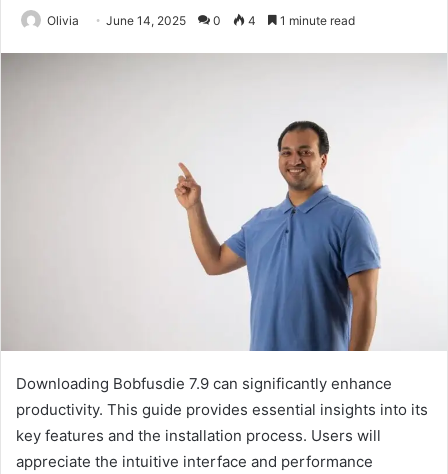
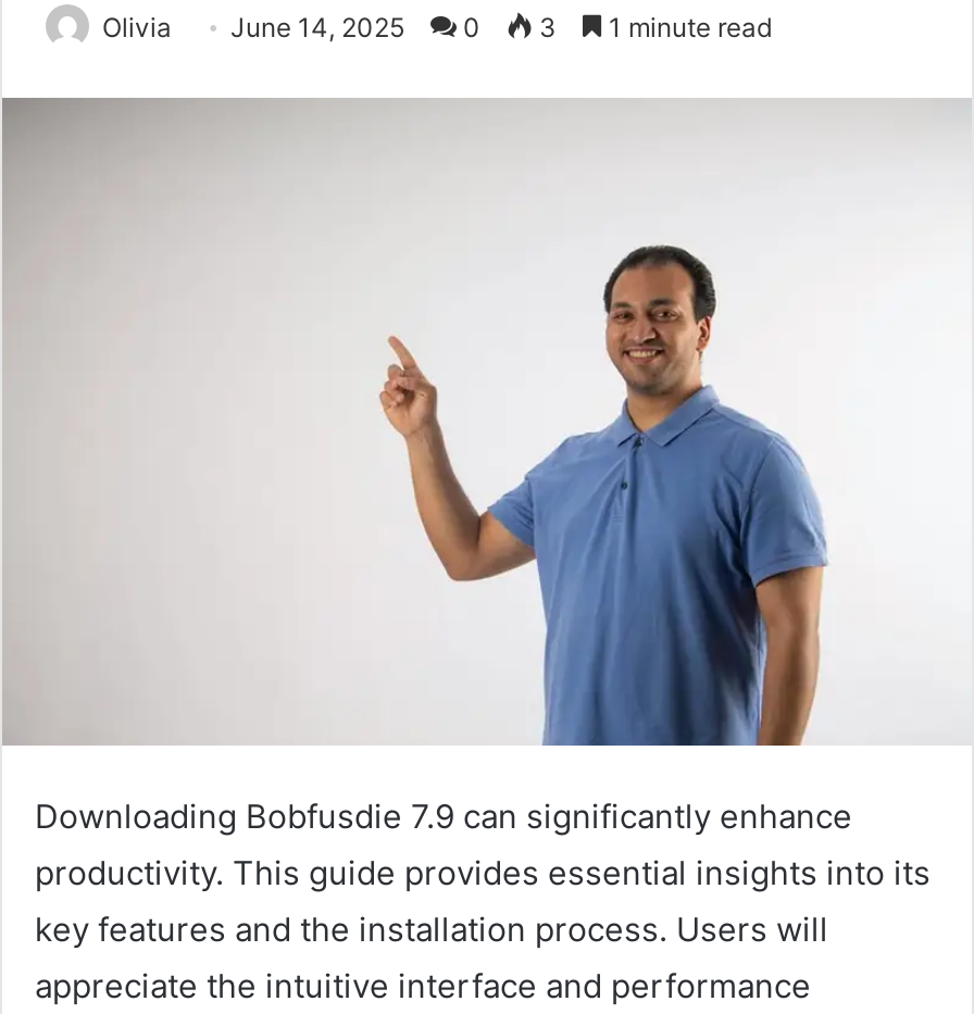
[47,13,355,28] Olivia June 14, 2025 0 4 1 minute read -> [102,12,772,44] Olivia June 14, 2025 0 3 1 minute read

